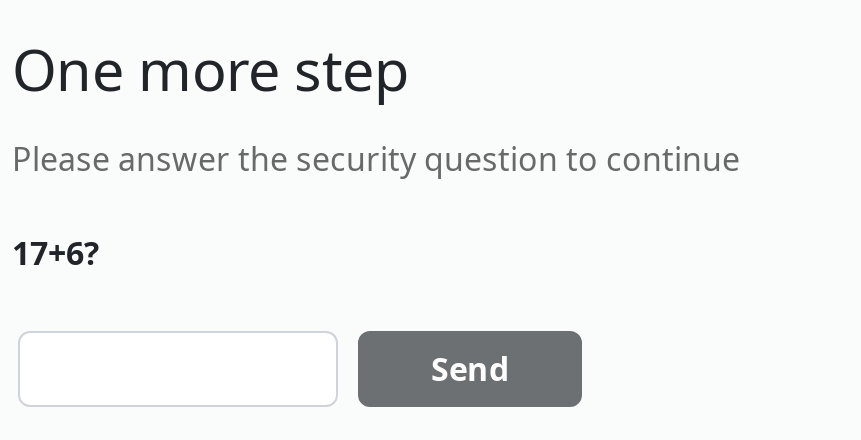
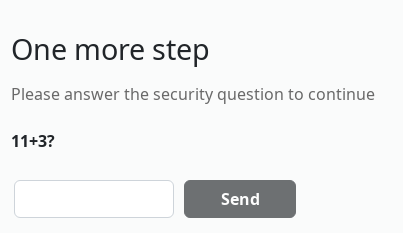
[12,231,100,275] 17+6? -> [11,130,55,152] 11+3?

